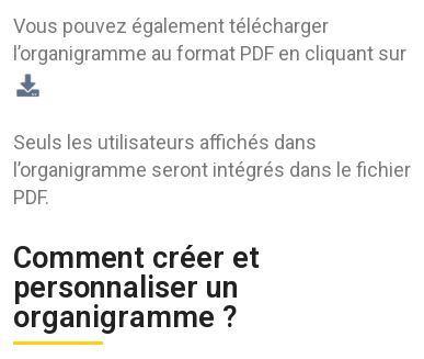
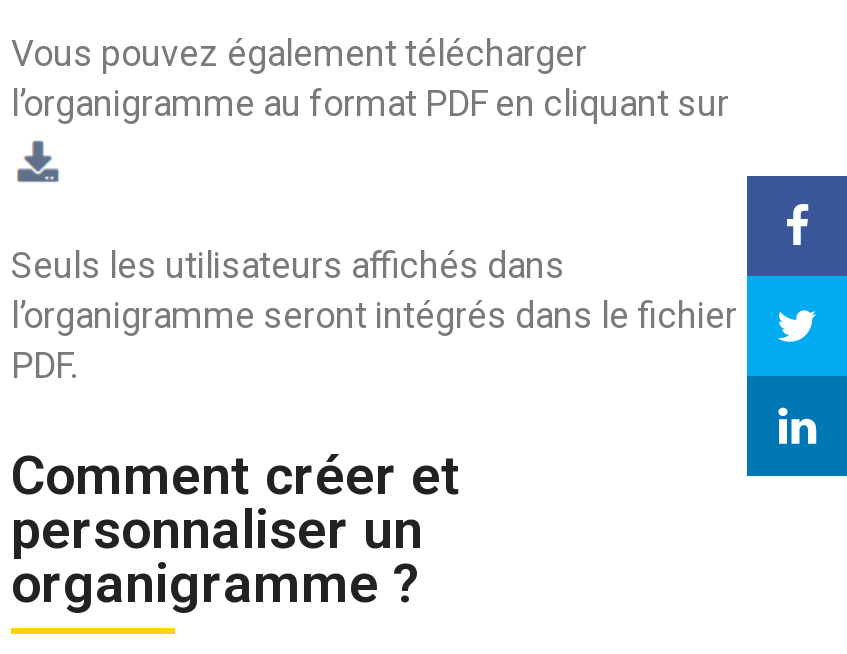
none -> [745,174,841,478] [image]

